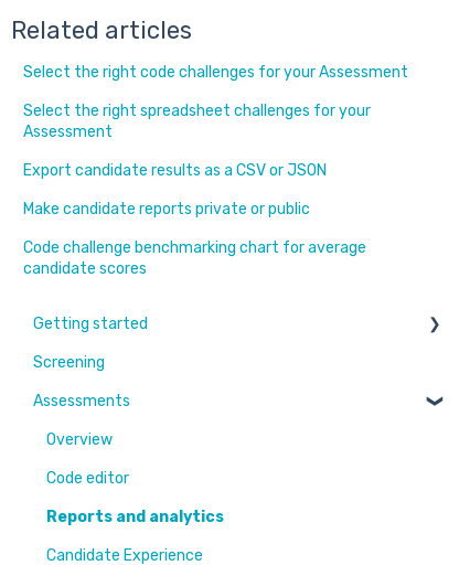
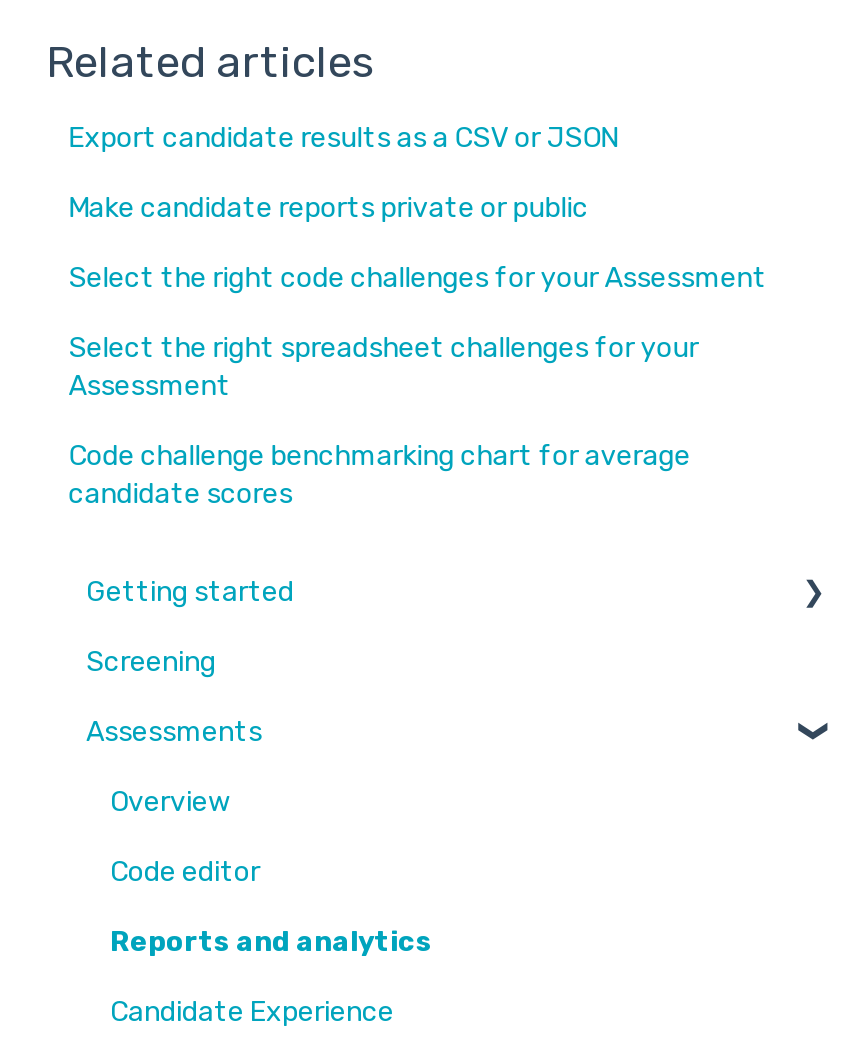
moved [23,63,408,142] -> [68,261,766,403]: Select the right code challenges for your Assessment | Select the right spreadsheet challenges for your | Assessment
moved [23,162,327,219] -> [68,121,618,225]: Export candidate results as a CSV or JSON | Make candidate reports private or public

